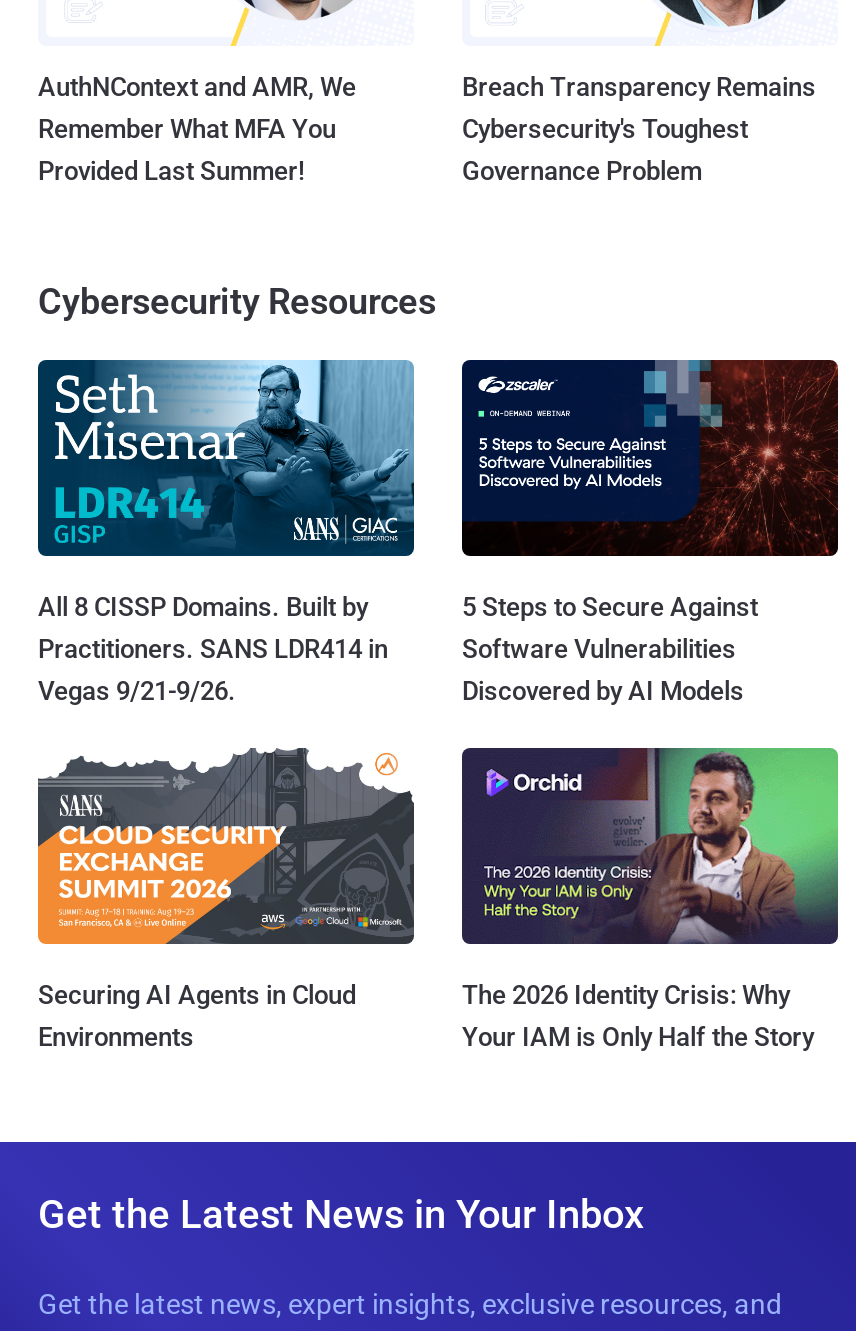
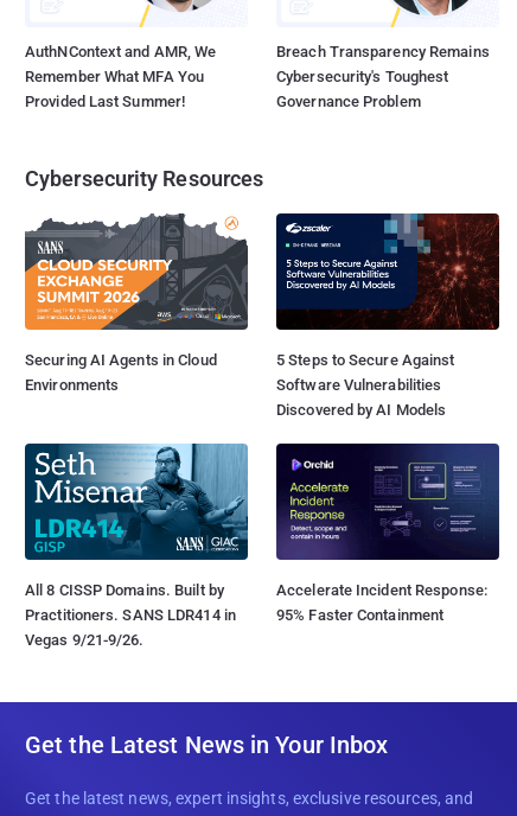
moved [36,358,416,706] -> [24,442,249,649]: [image] | All 8 CISSP Domains. Built by | Practitioners. SANS LDR414 in | Vegas 9/21-9/26.
moved [36,746,416,1052] -> [24,212,249,394]: [image] | Securing AI Agents in Cloud | Environments
[462,746,840,1052] [image] | The 2026 Identity Crisis: Why | Your IAM is Only Half the Story -> [276,442,500,624] [image] | Accelerate Incident Response: | 95% Faster Containment

